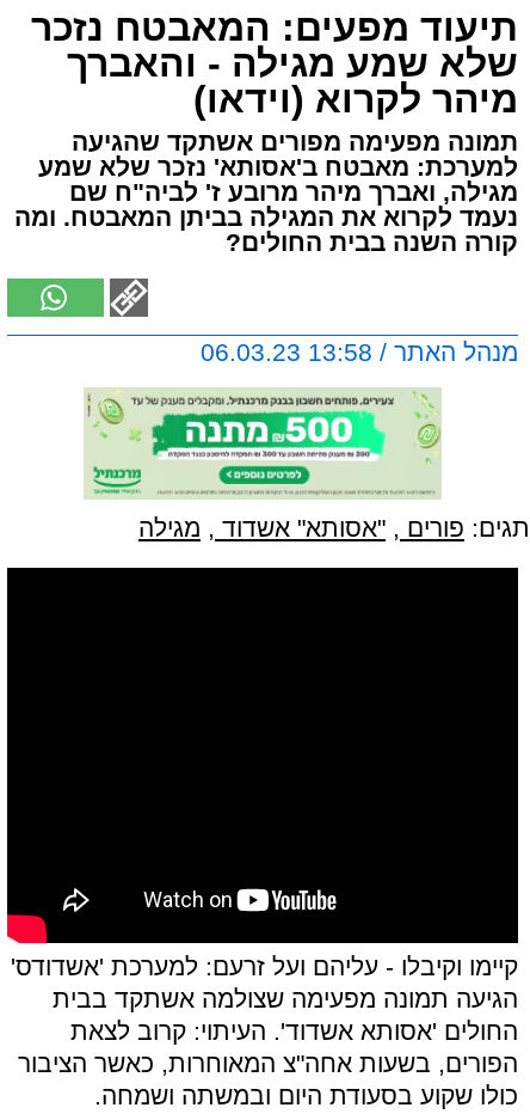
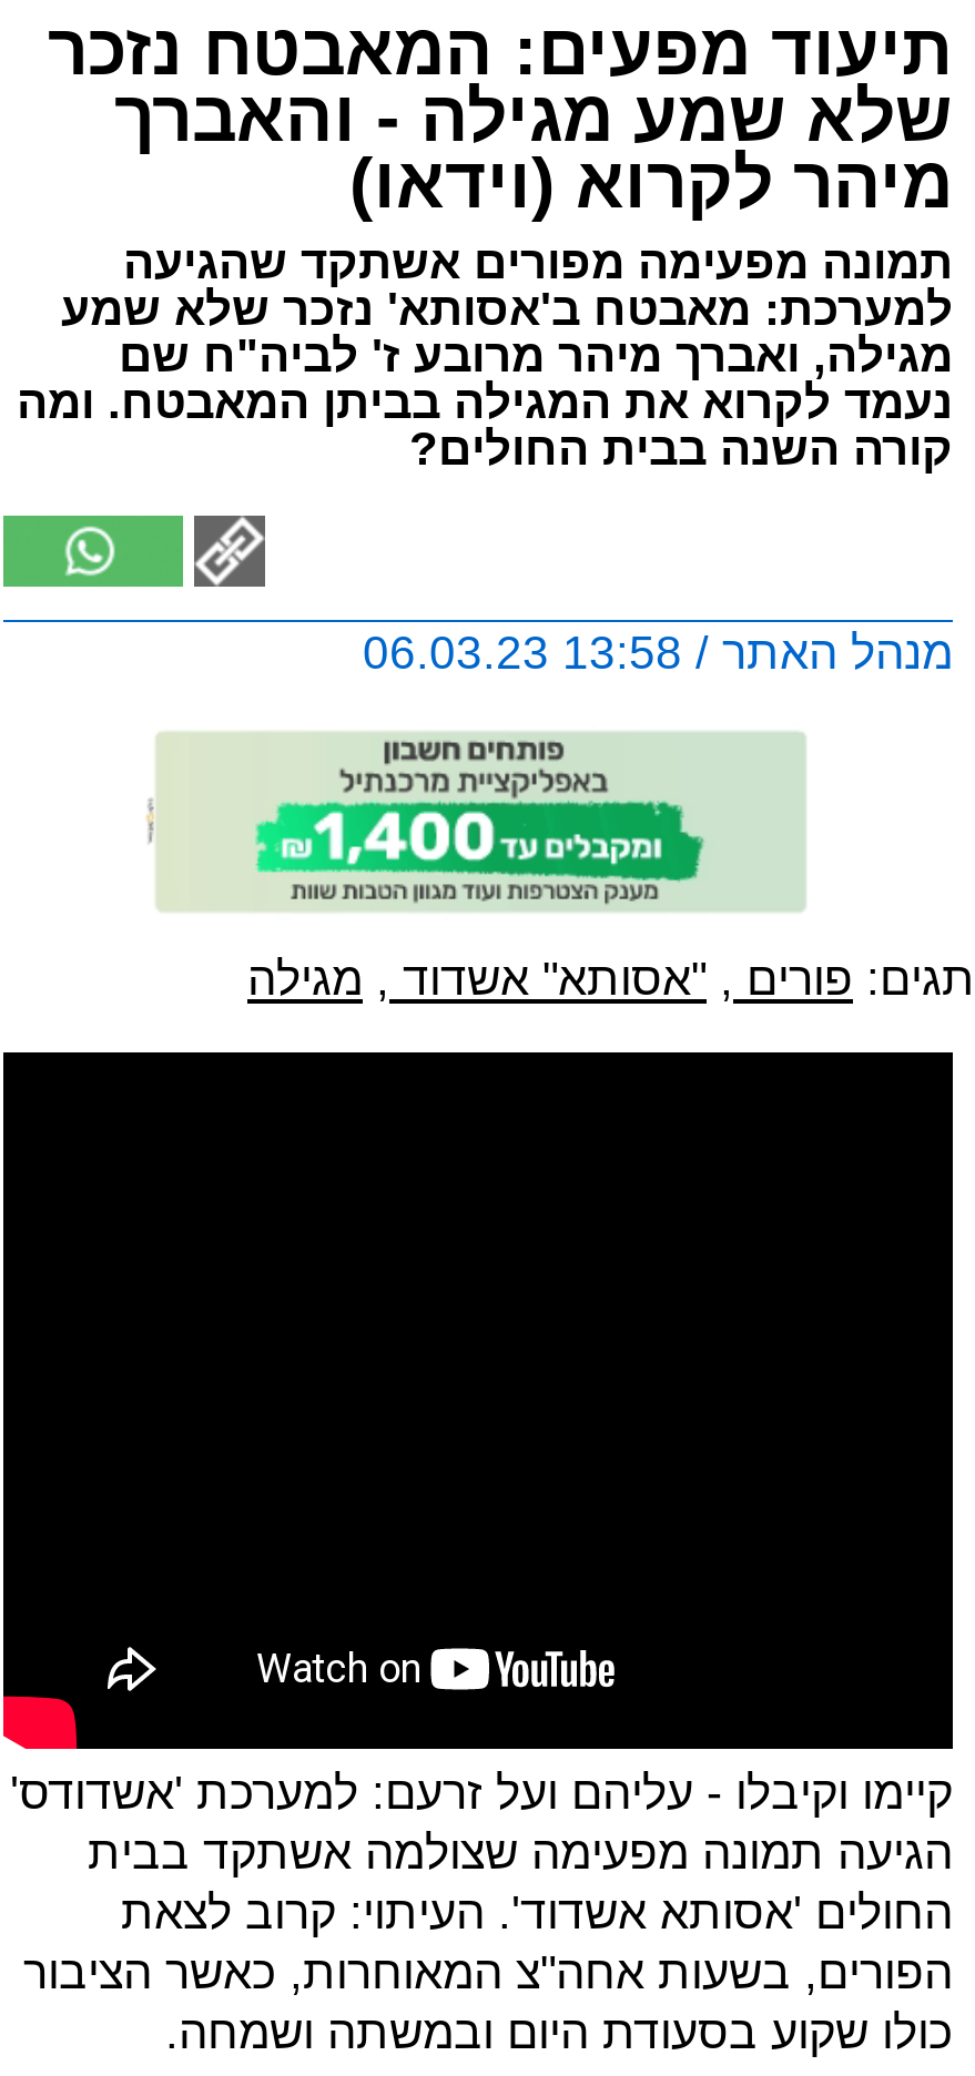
[84,387,442,500] [image] -> [148,720,809,924] [image]

